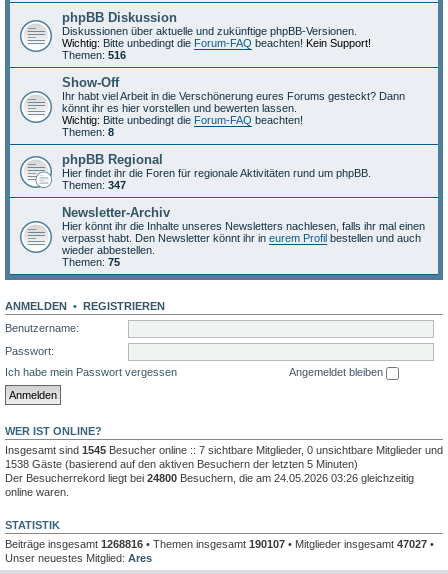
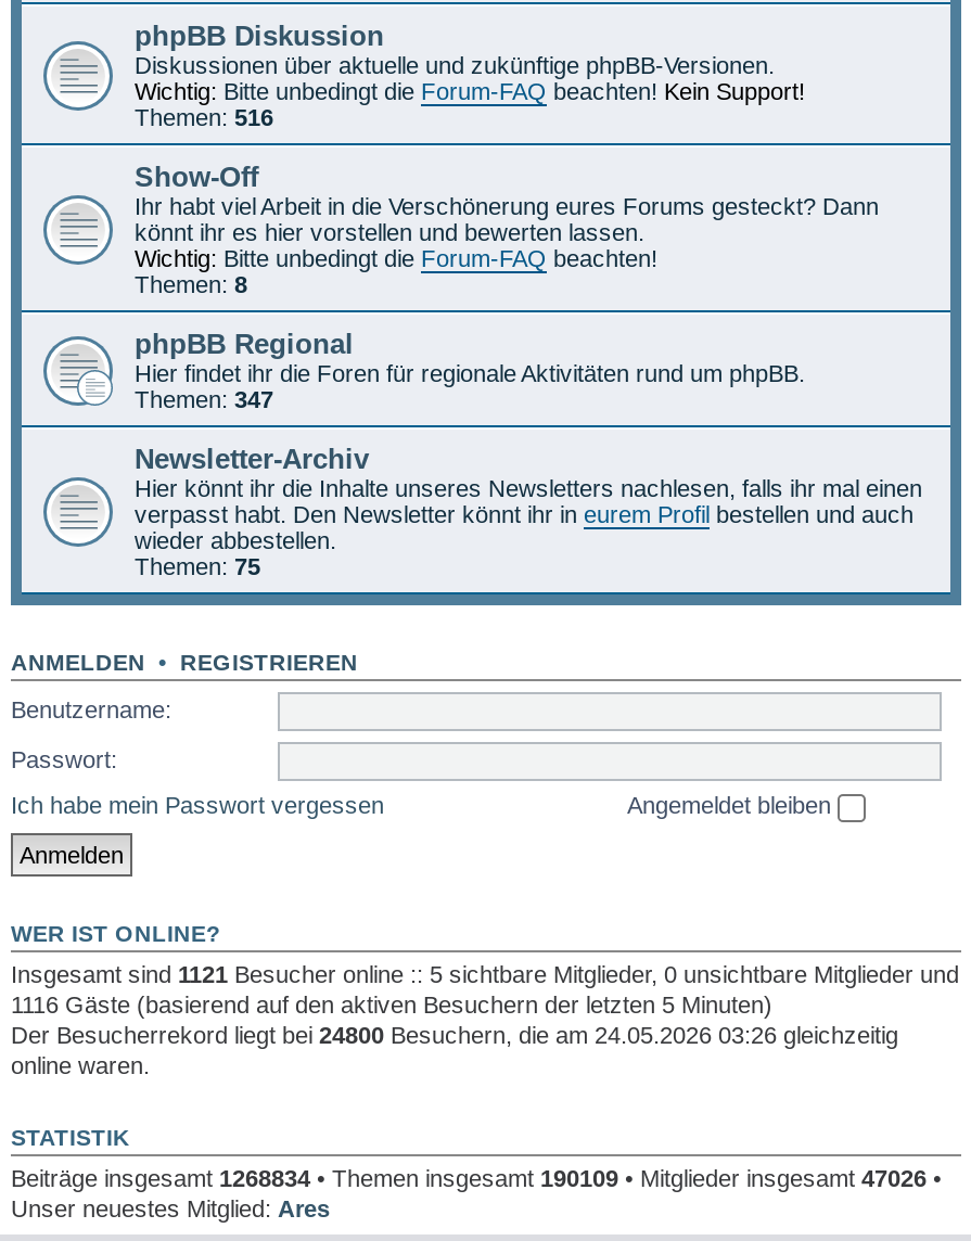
[5,444,443,456] Insgesamt sind 1545 Besucher online :: 7 sichtbare Mitglieder, 0 unsichtbare Mitglieder und -> [11,960,959,986] Insgesamt sind 1121 Besucher online :: 5 sichtbare Mitglieder, 0 unsichtbare Mitglieder und
[5,458,358,470] 1538 Gäste (basierend auf den aktiven Besuchern der letzten 5 Minuten) -> [11,991,772,1017] 1116 Gäste (basierend auf den aktiven Besuchern der letzten 5 Minuten)
[5,538,434,550] Beiträge insgesamt 1268816 • Themen insgesamt 190107 • Mitglieder insgesamt 47027 • -> [11,1164,942,1190] Beiträge insgesamt 1268834 • Themen insgesamt 190109 • Mitglieder insgesamt 47026 •

